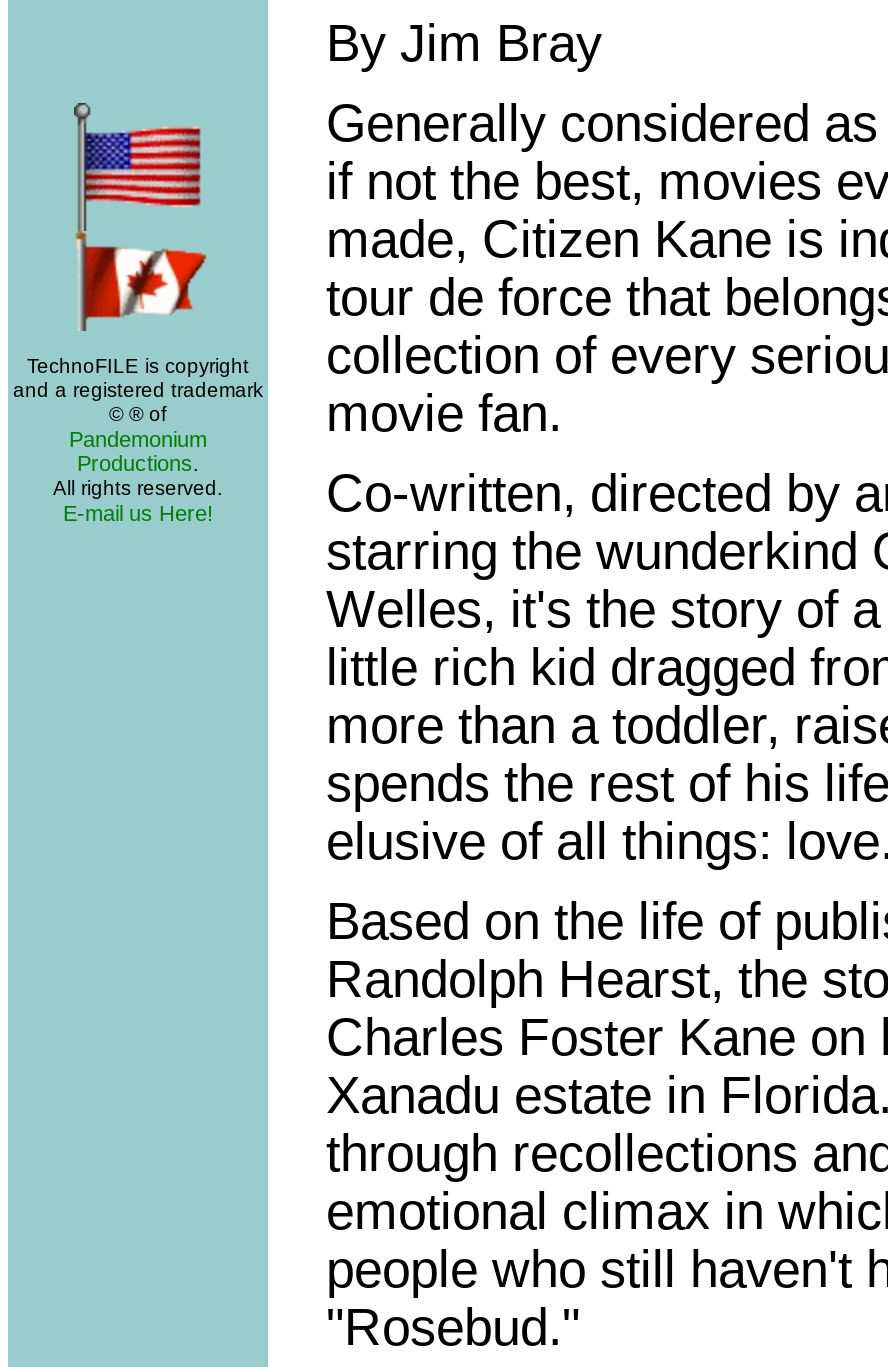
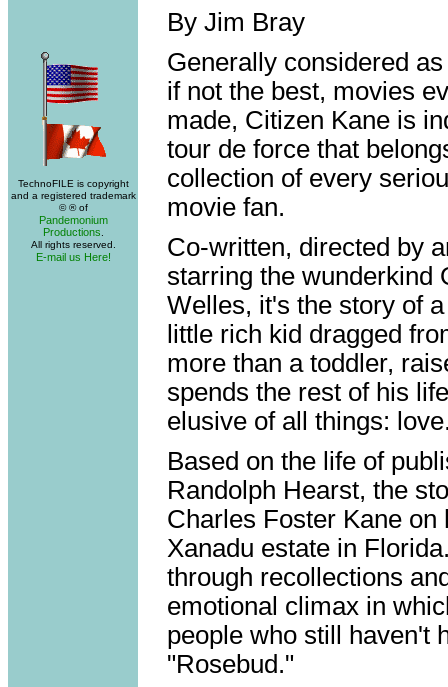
[86,125,202,209] [image] -> [47,64,104,104] [image]
[88,245,208,319] [image] -> [49,123,107,159] [image]

